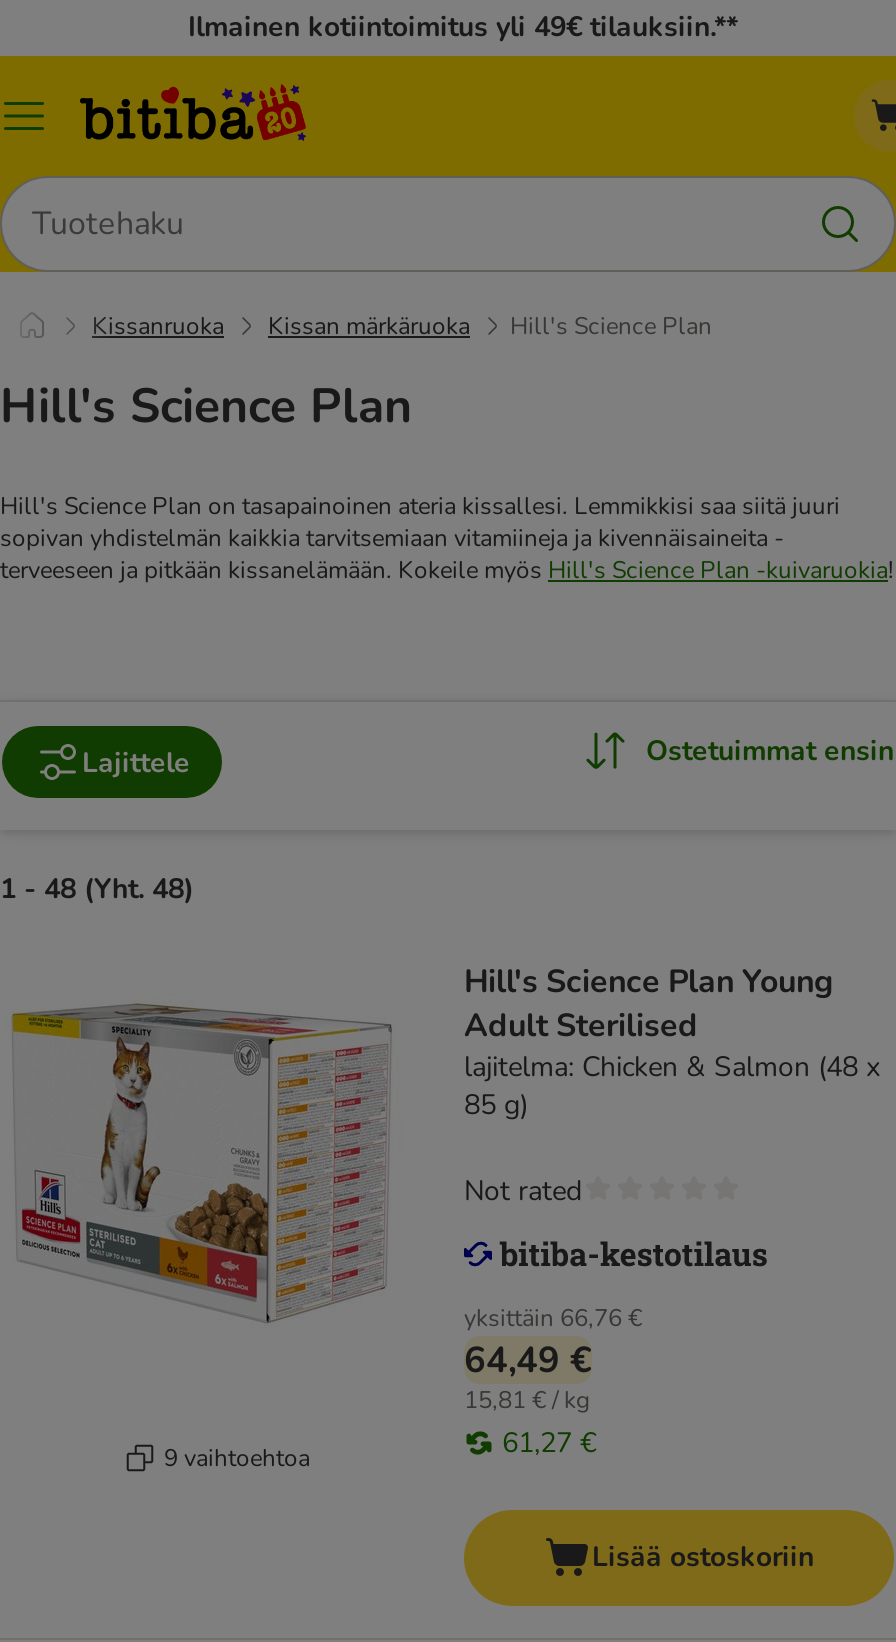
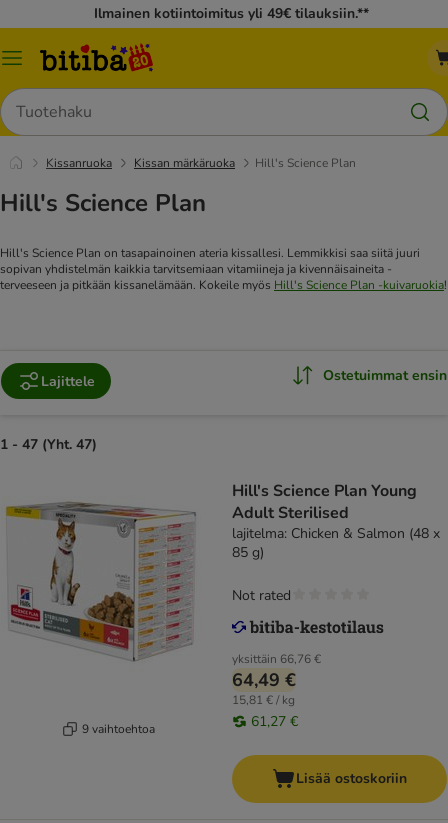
[0,870,194,908] 1 - 48 (Yht. 48) -> [0,435,97,454] 1 - 47 (Yht. 47)

